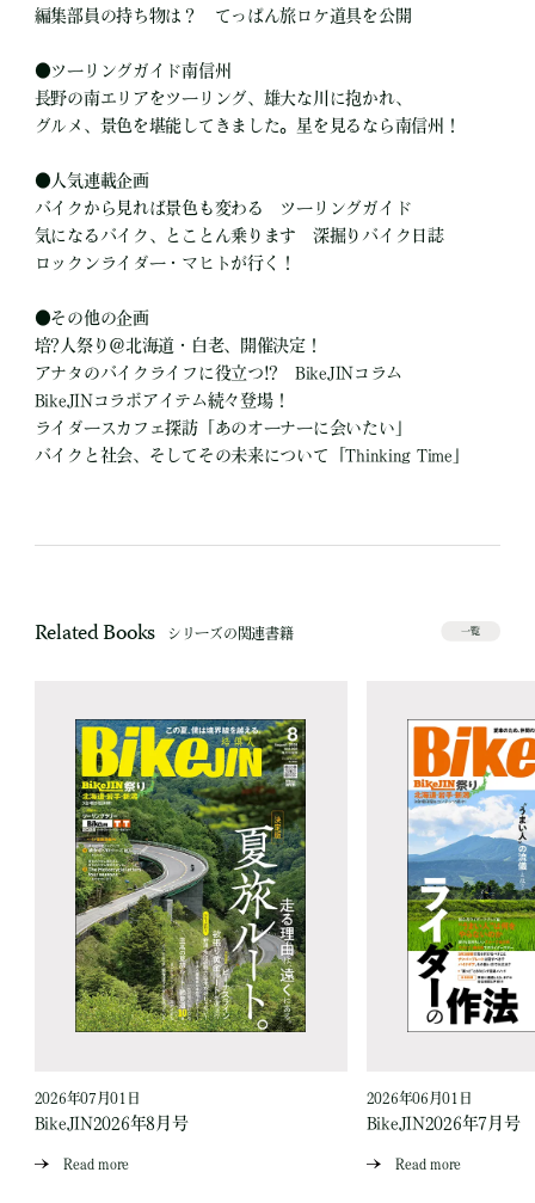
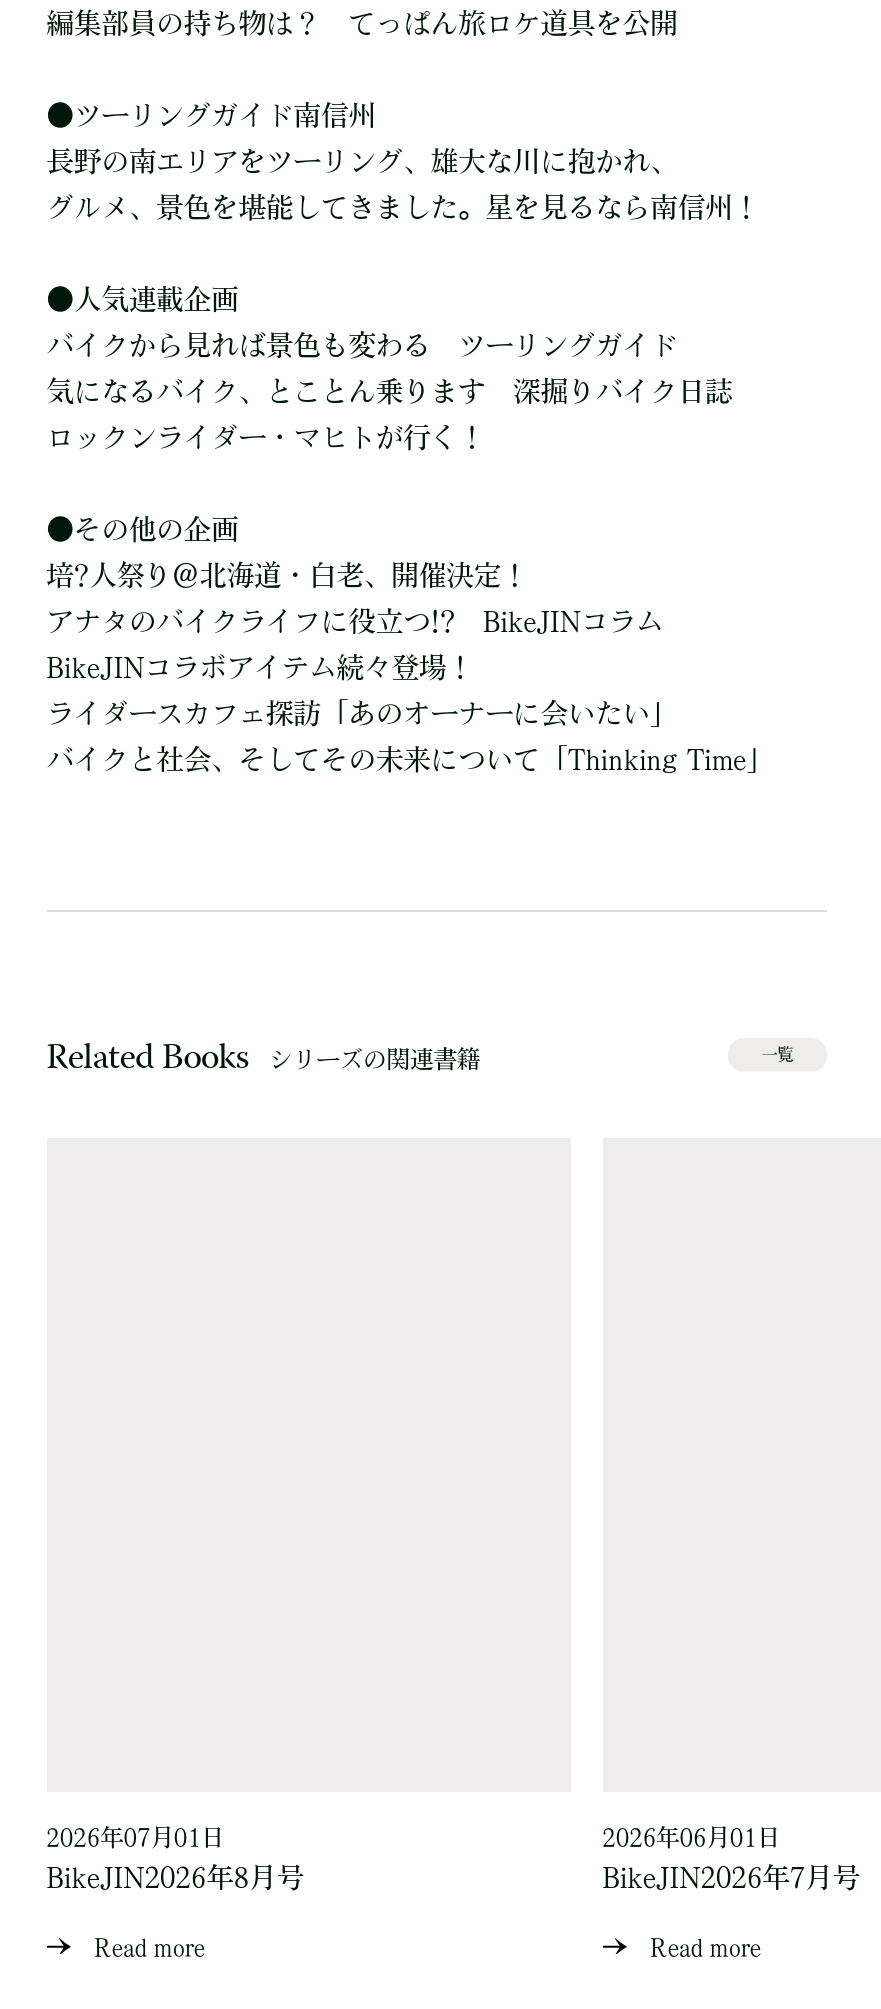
[74,718,307,1033] [image] -> none
[406,719,531,1032] [image] -> none

